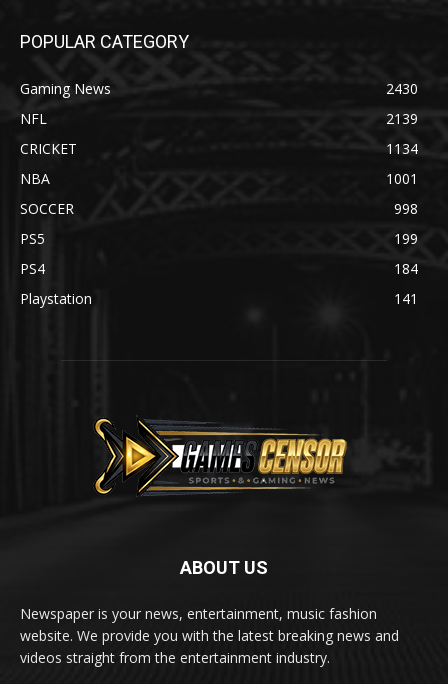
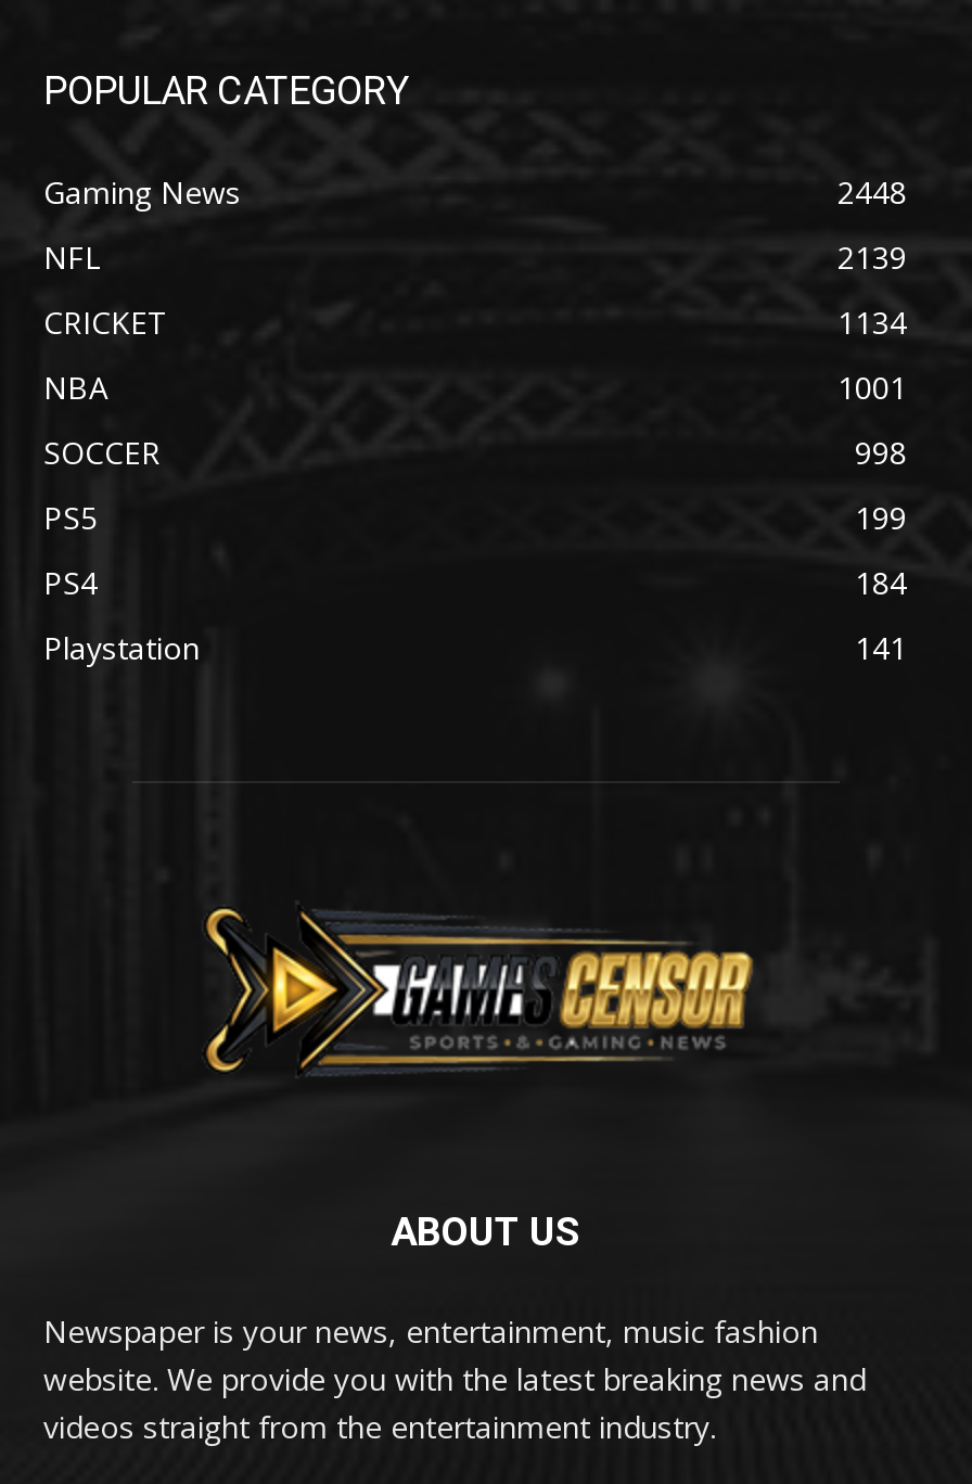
[386,79,418,98] 2430 -> [837,171,907,212] 2448

